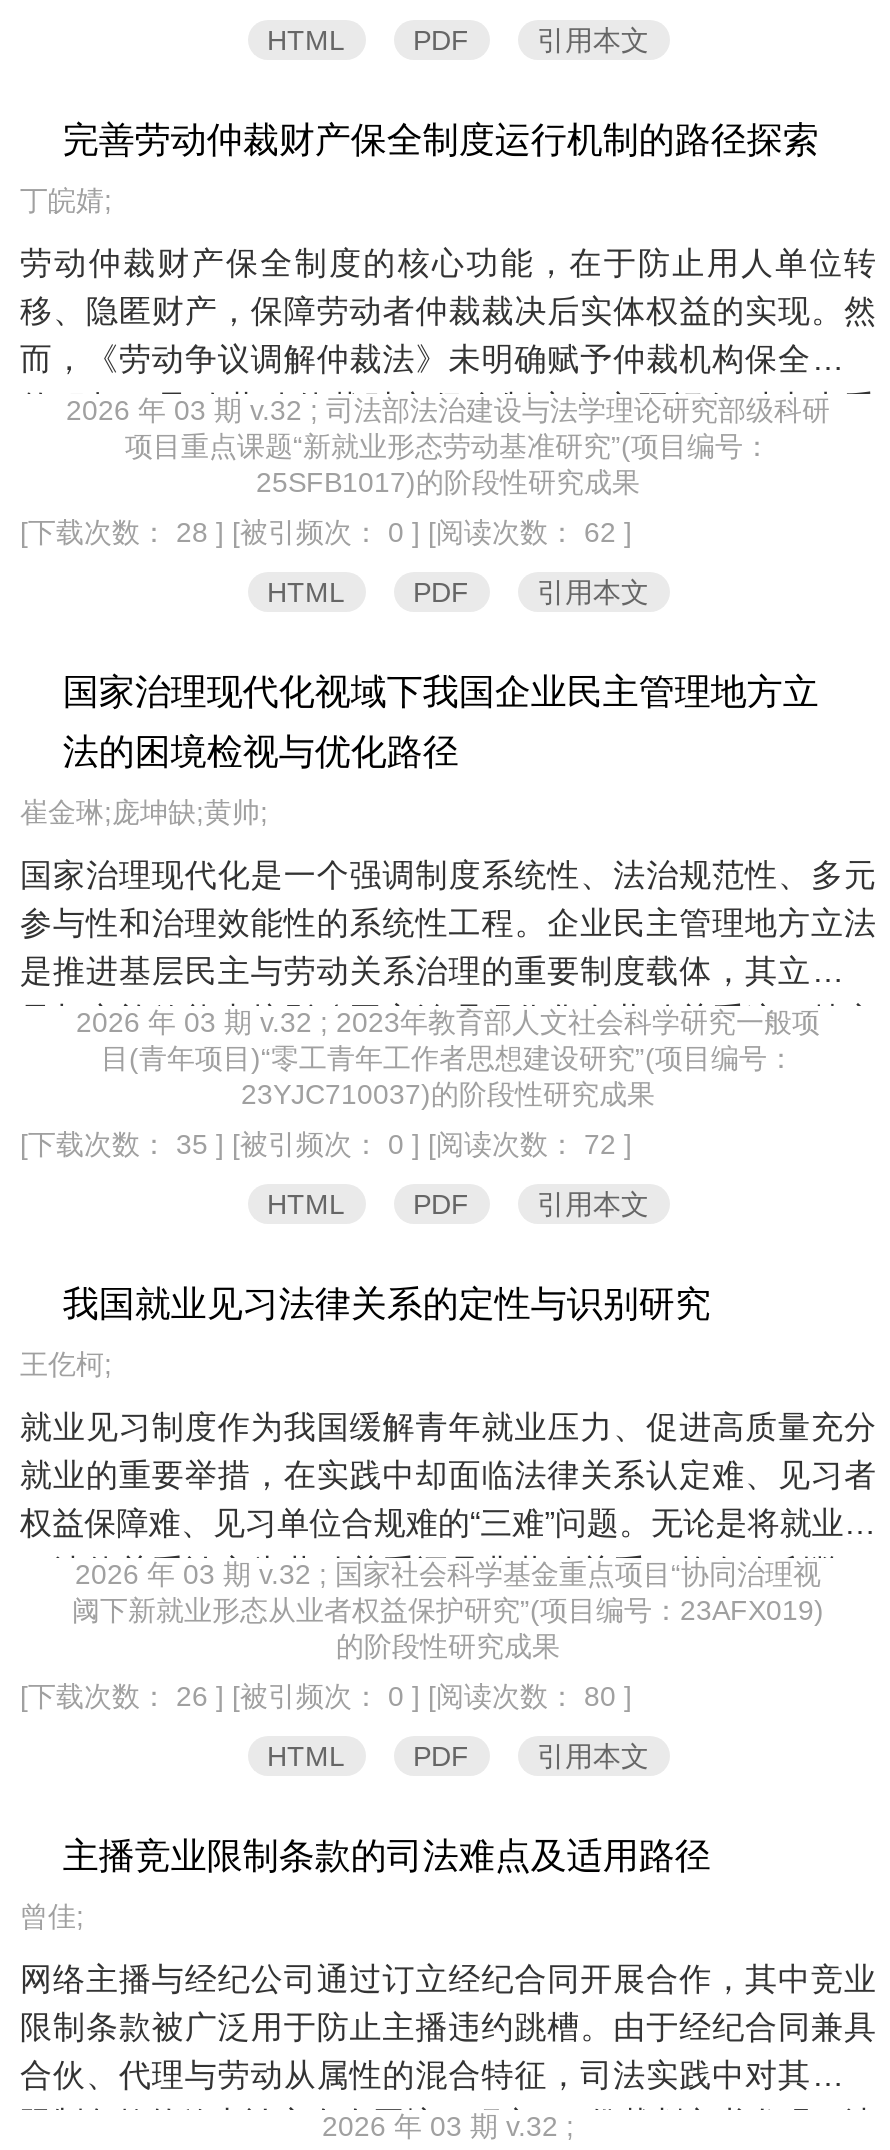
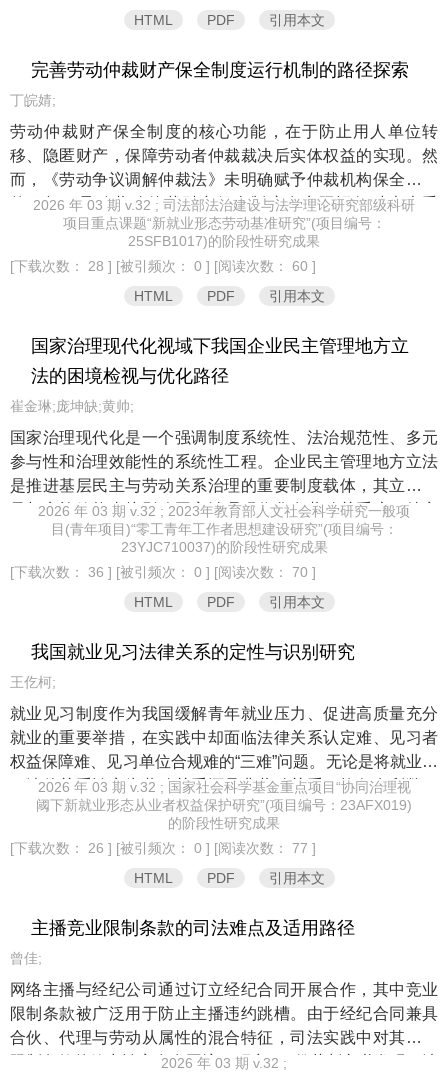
[20,516,632,548] [下载次数： 28 ] [被引频次： 0 ] [阅读次数： 62 ] -> [10,258,316,274] [下载次数： 28 ] [被引频次： 0 ] [阅读次数： 60 ]
[20,1128,632,1160] [下载次数： 35 ] [被引频次： 0 ] [阅读次数： 72 ] -> [10,564,316,580] [下载次数： 36 ] [被引频次： 0 ] [阅读次数： 70 ]
[20,1680,632,1712] [下载次数： 26 ] [被引频次： 0 ] [阅读次数： 80 ] -> [10,840,316,856] [下载次数： 26 ] [被引频次： 0 ] [阅读次数： 77 ]

